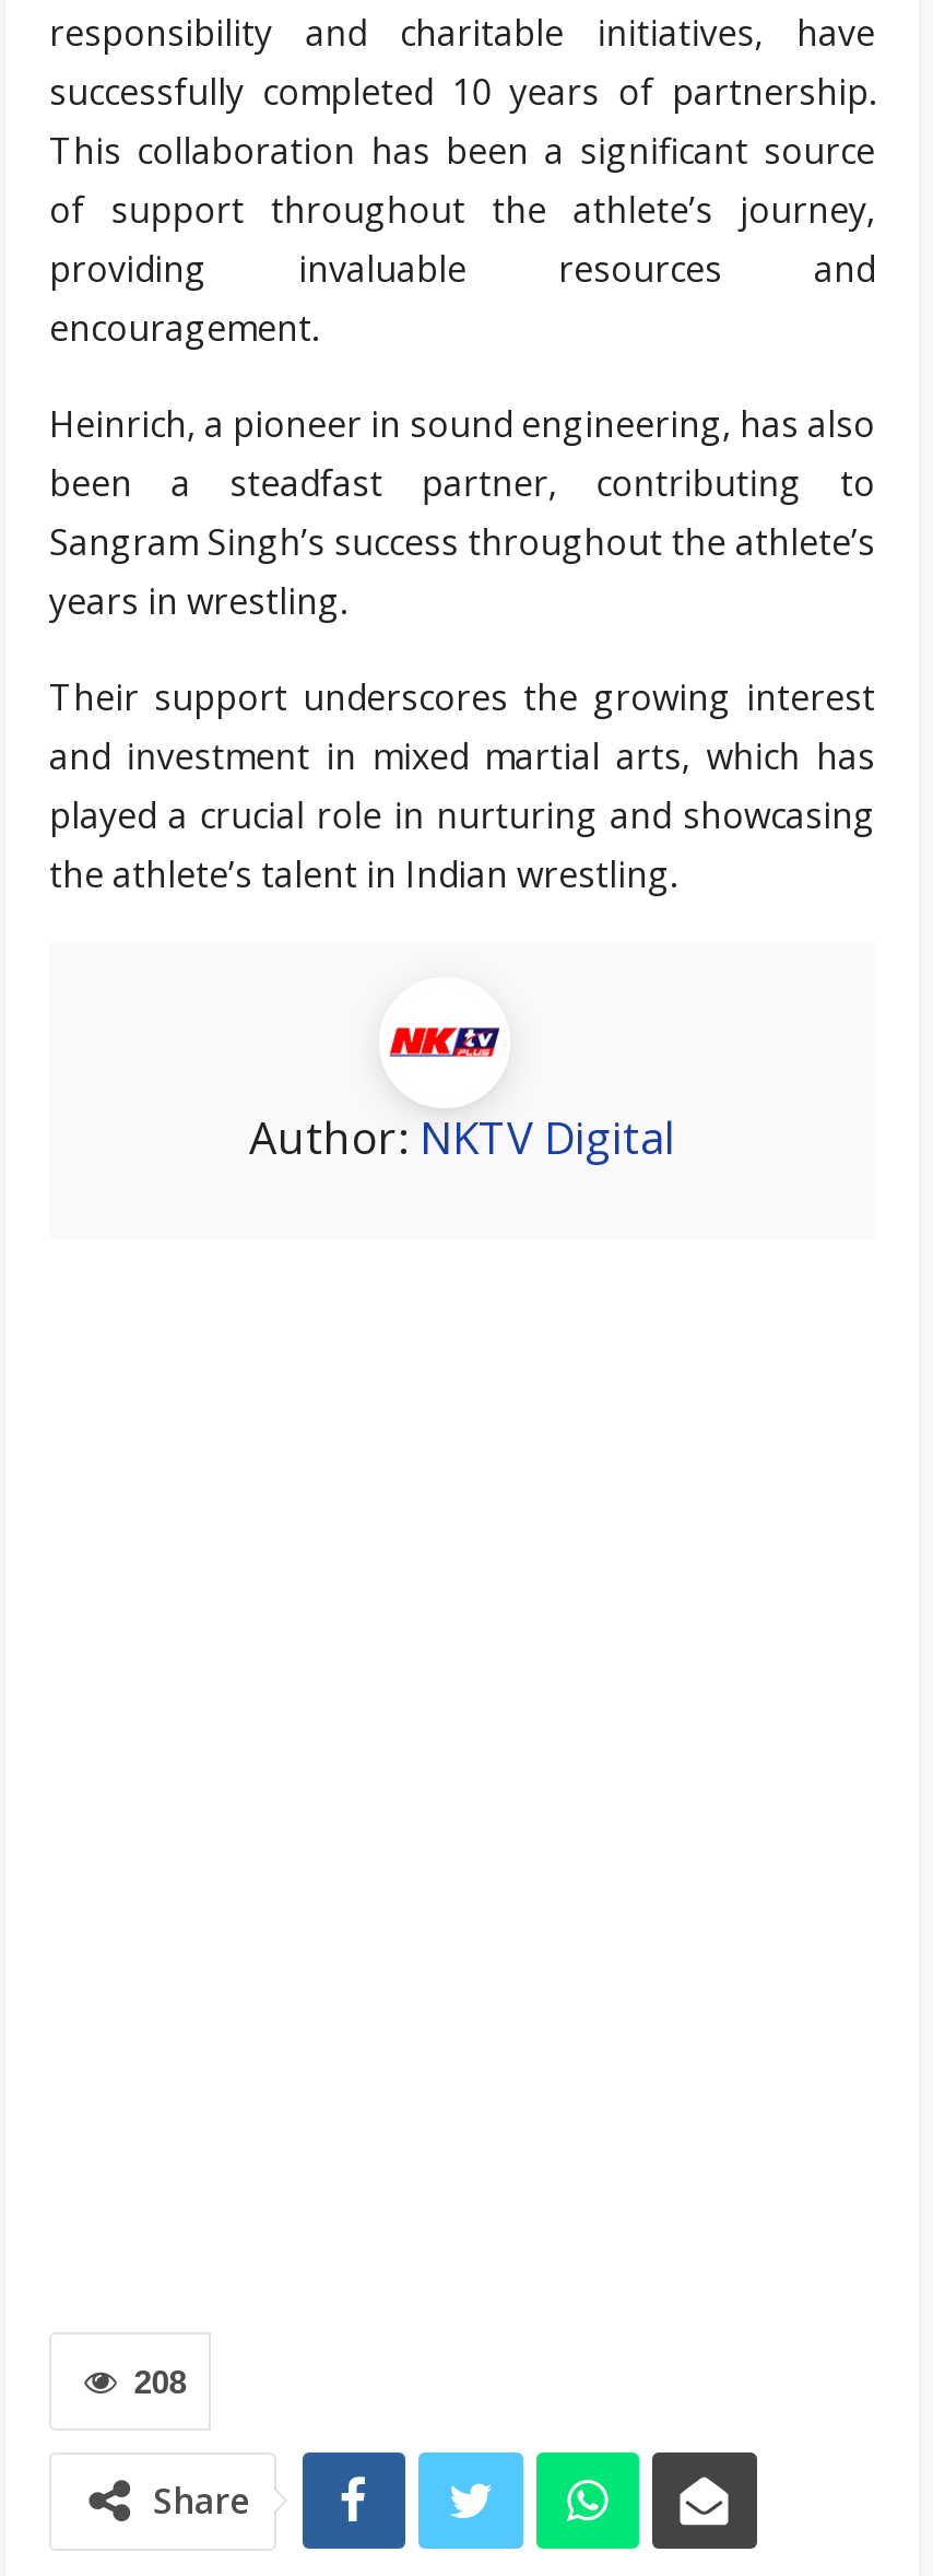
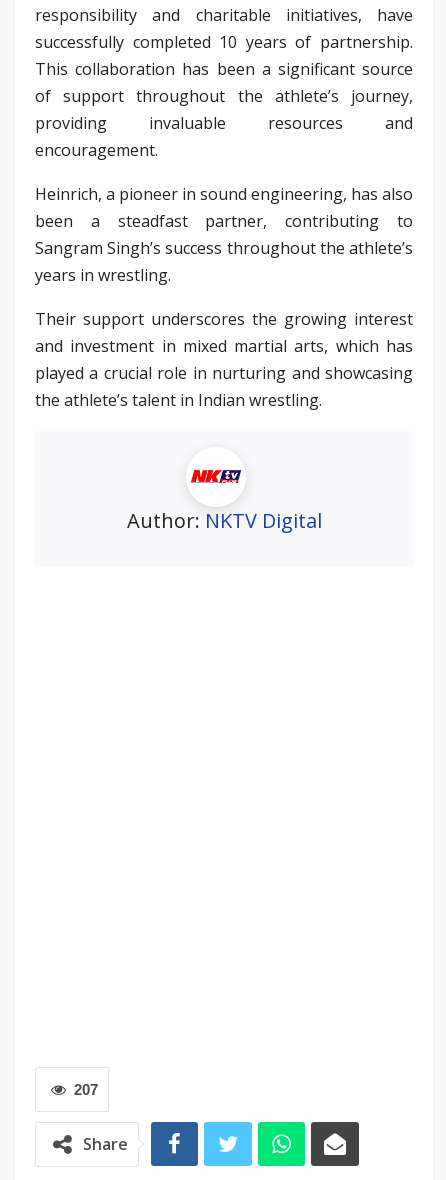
[134,2362,186,2399] 208 -> [74,1080,98,1097] 207

